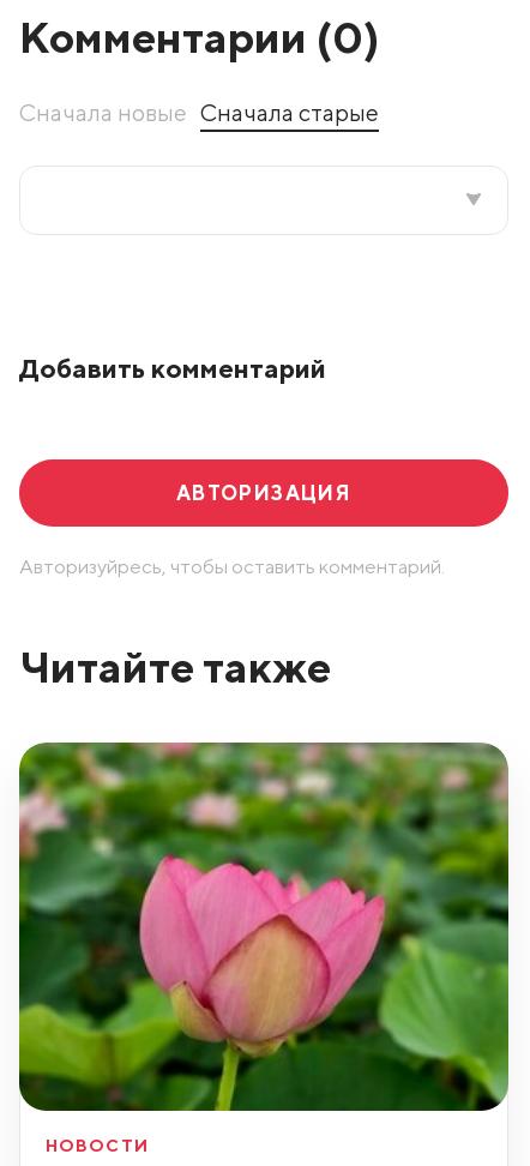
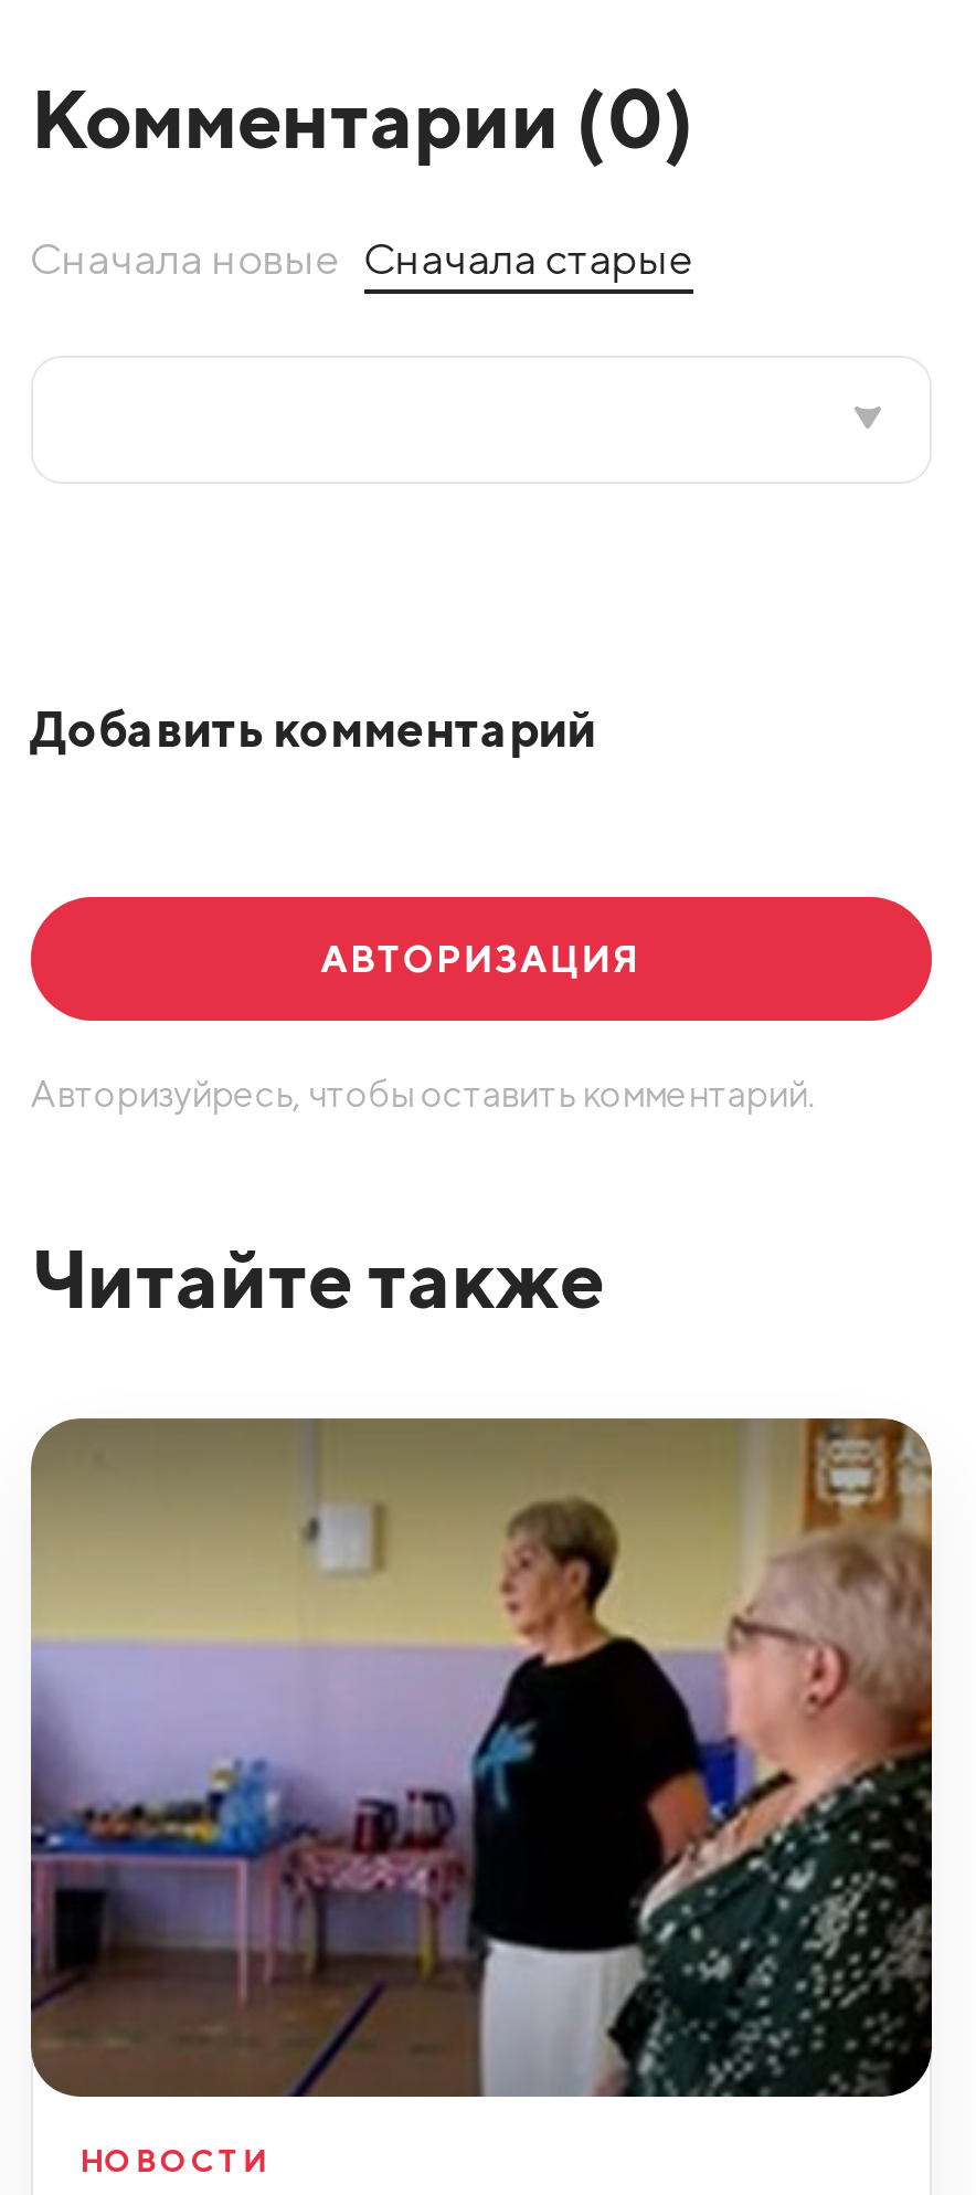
[18,743,510,1112] [image] -> [29,1416,934,2099] [image]

